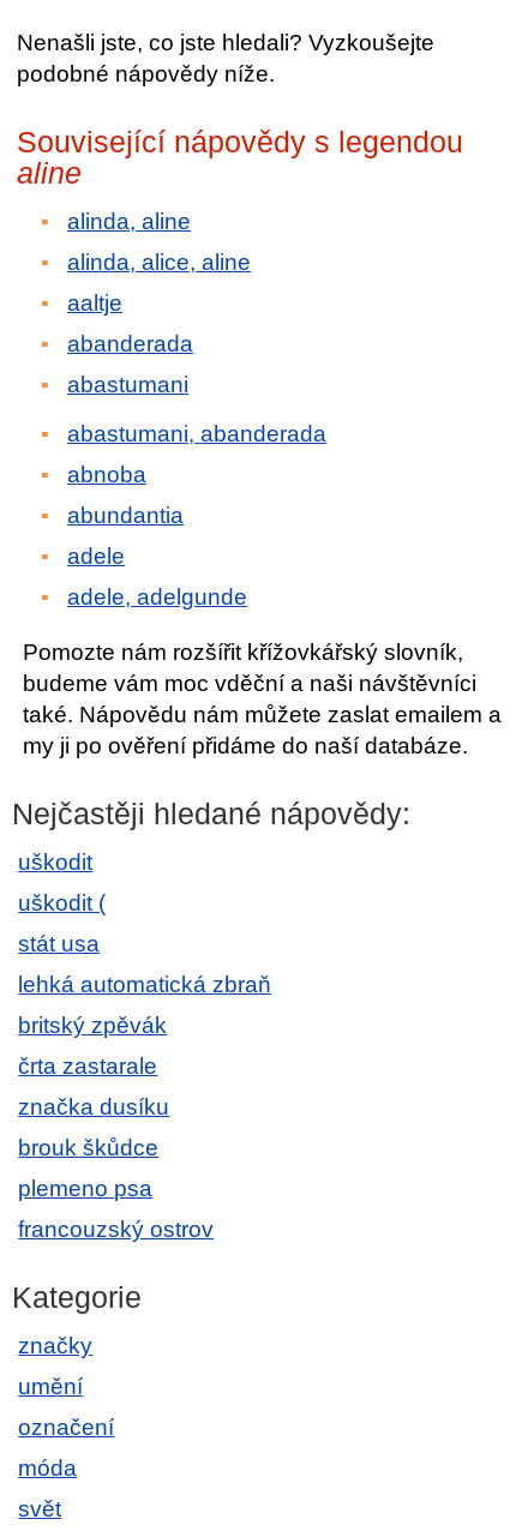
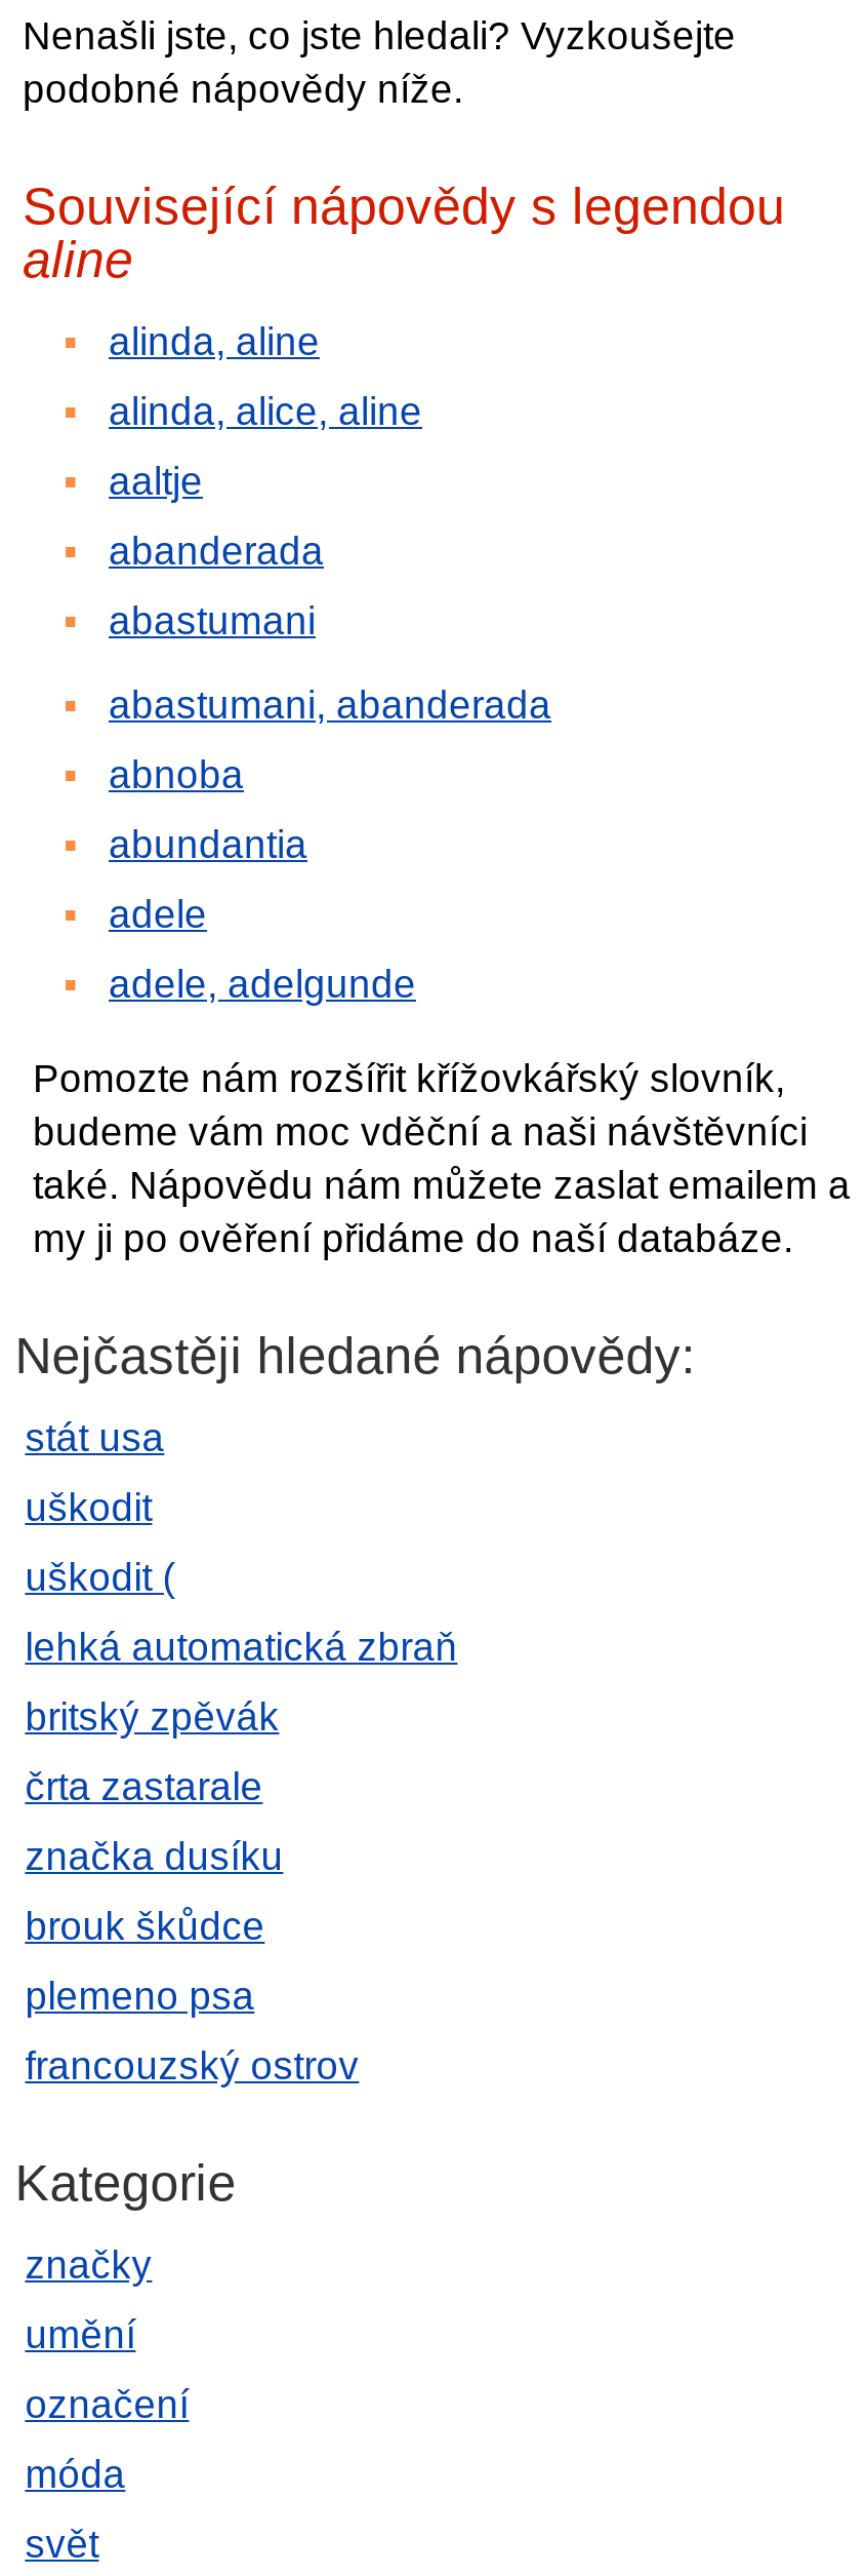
moved [18,849,106,915] -> [25,1486,175,1599]: uškodit | uškodit (
moved [18,931,100,956] -> [25,1416,164,1459]: stát usa

